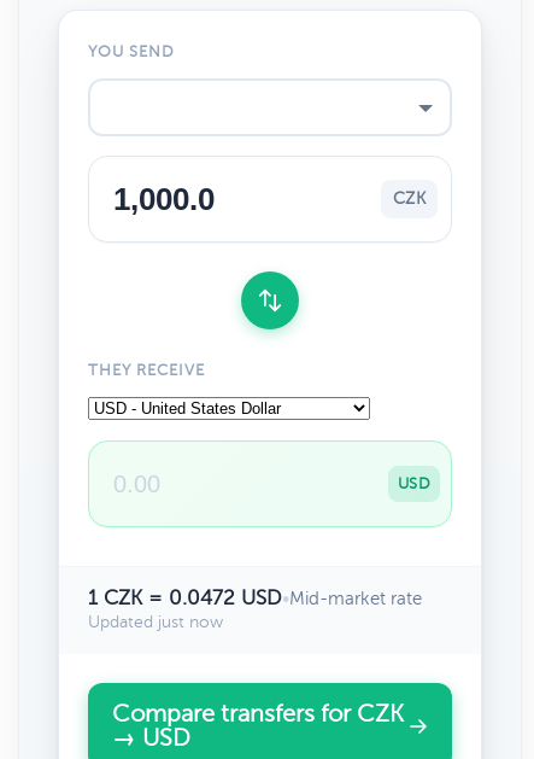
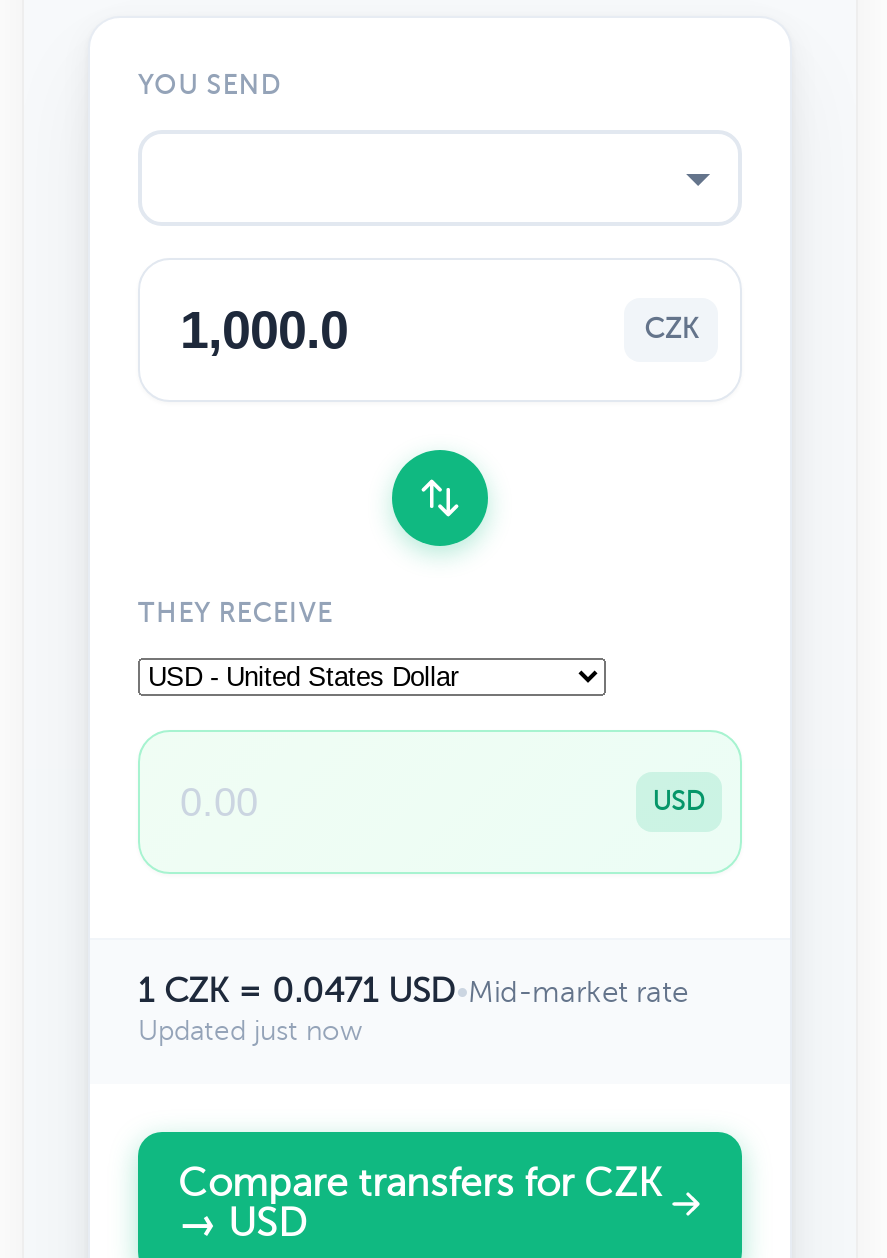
[88,586,422,609] 1 CZK = 0.0472 USD • Mid-market rate -> [138,972,688,1010] 1 CZK = 0.0471 USD • Mid-market rate

